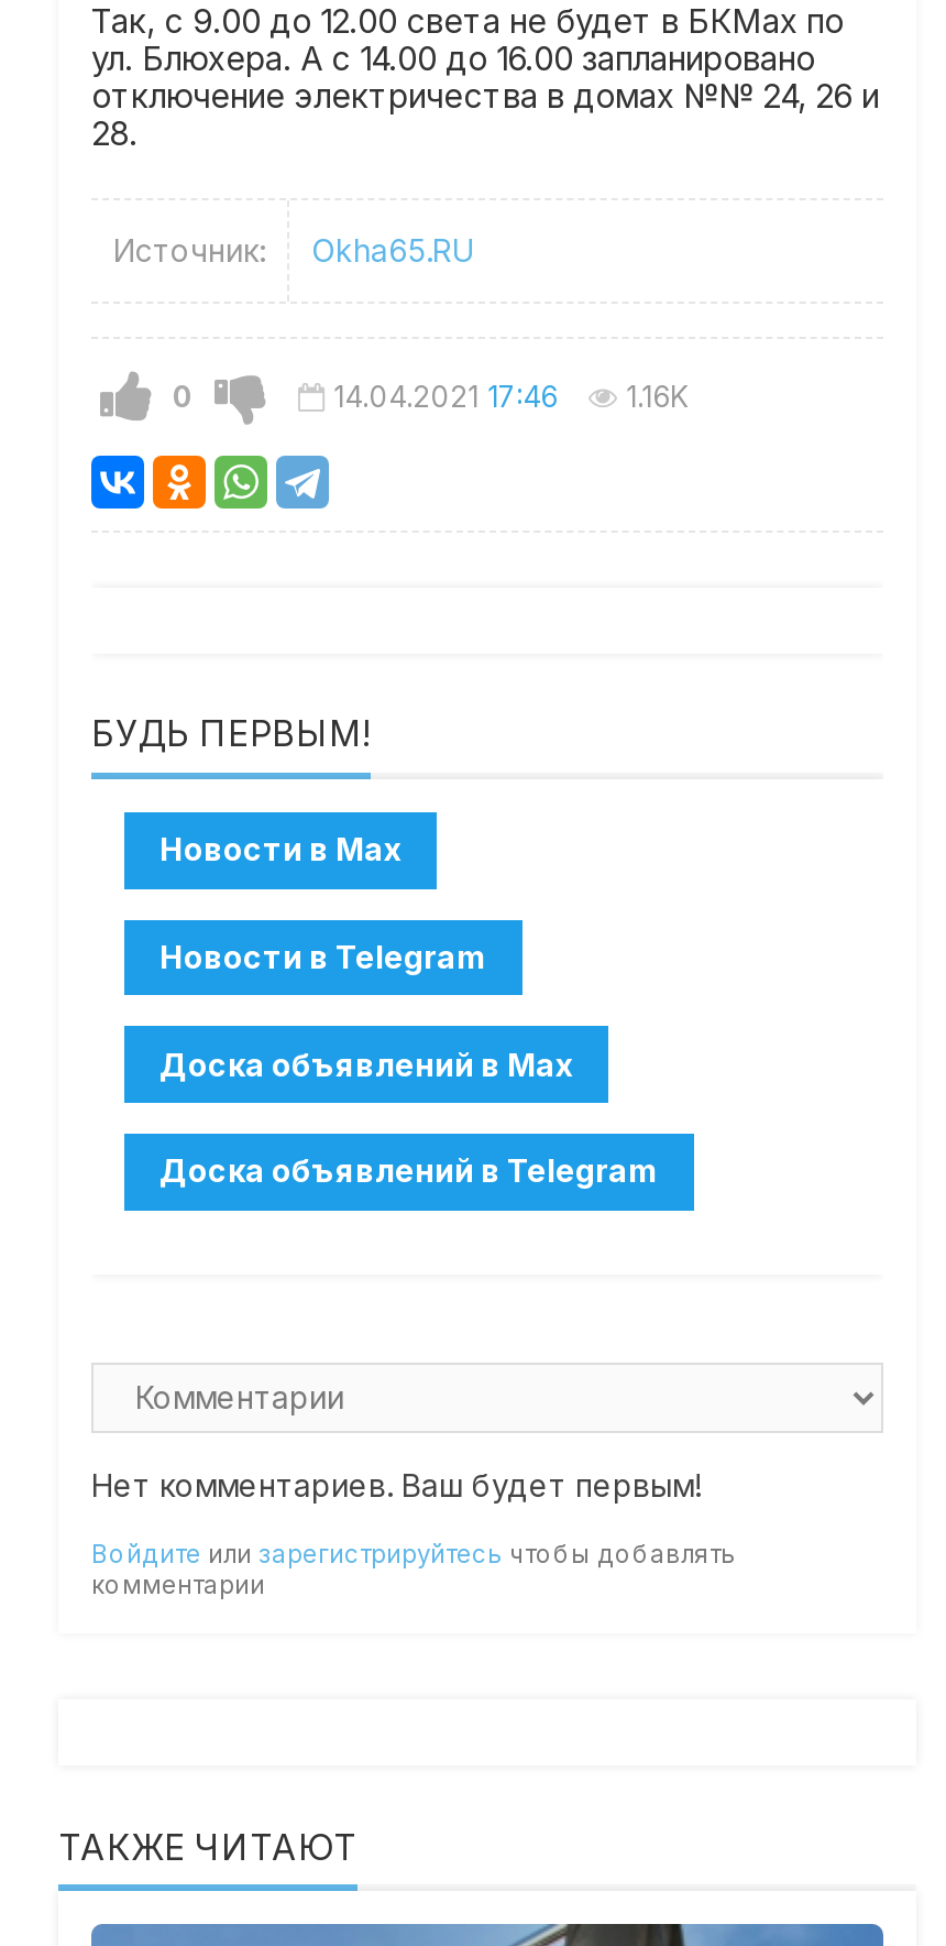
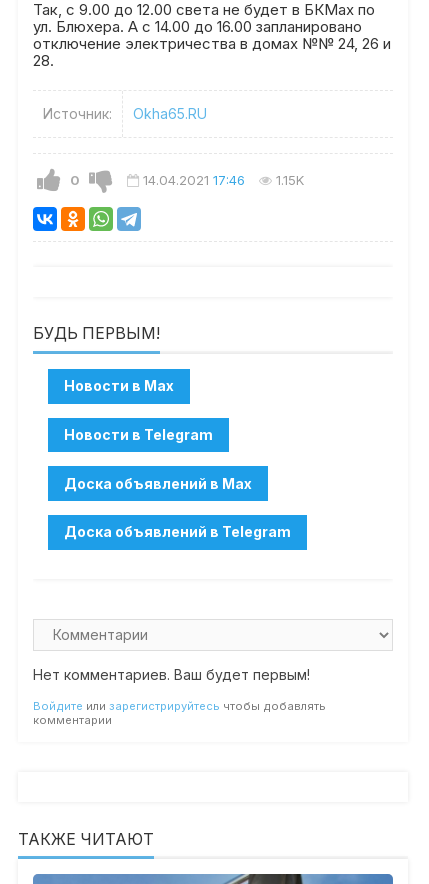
[333,378,687,413] 14.04.2021 17:46 1.16K -> [143,172,304,188] 14.04.2021 17:46 1.15K

